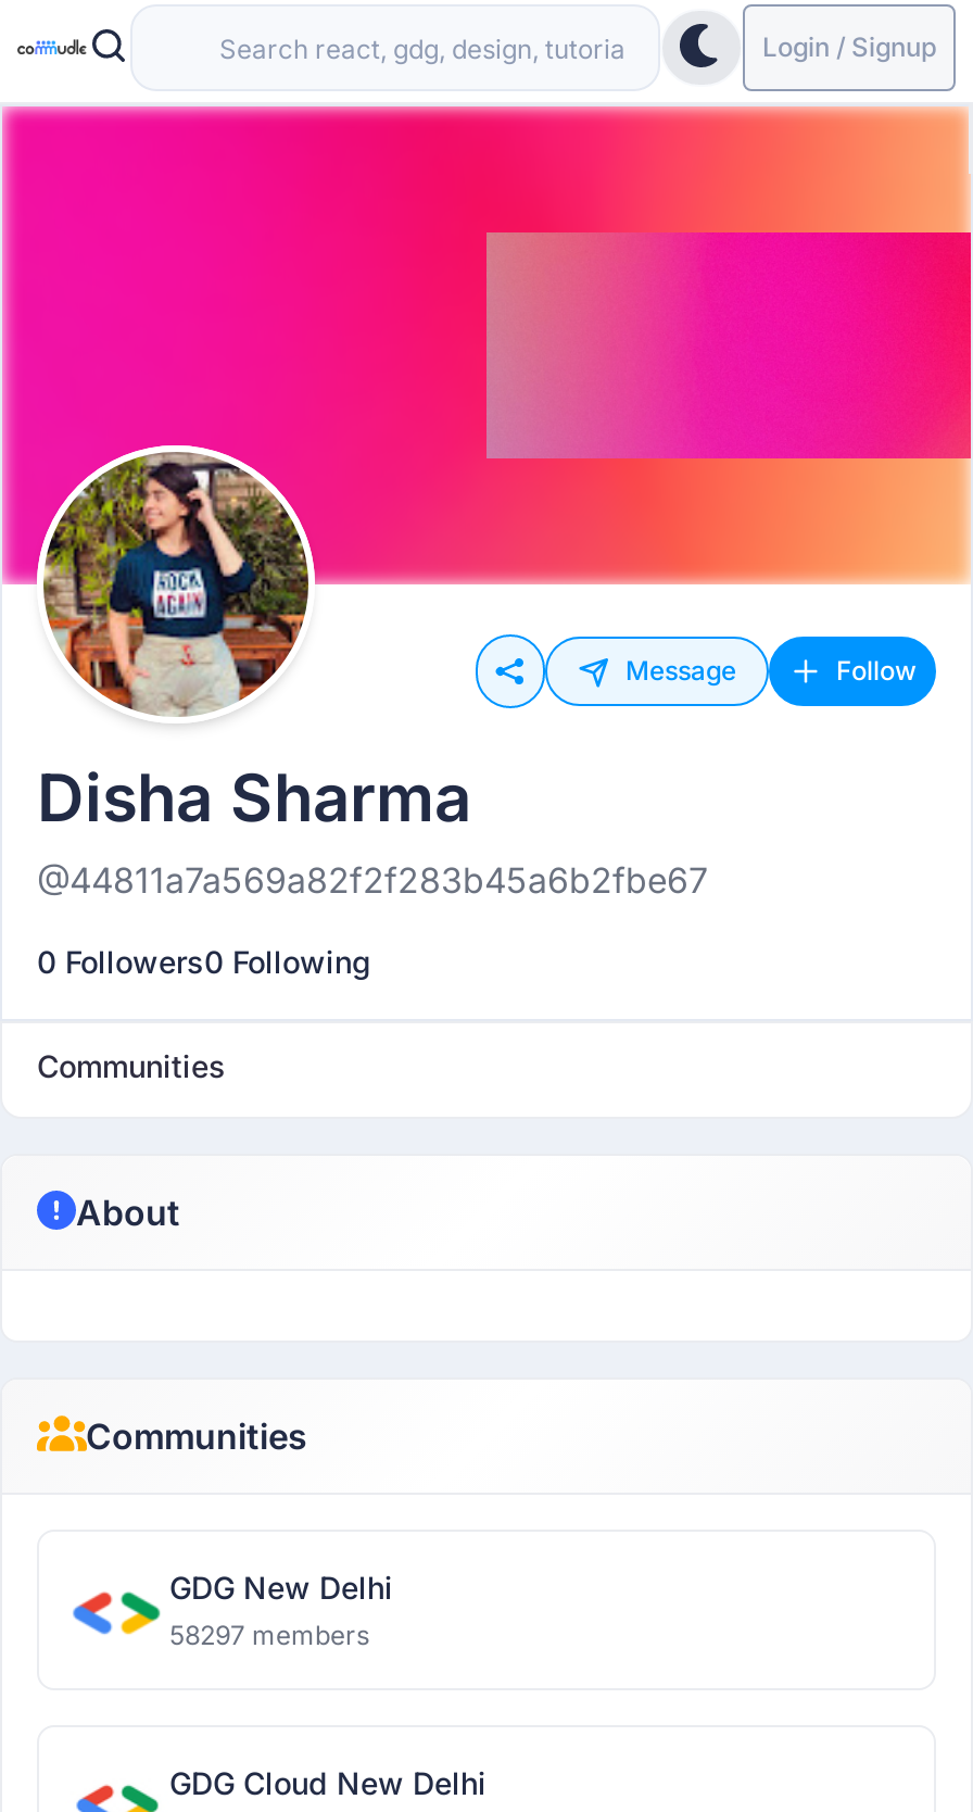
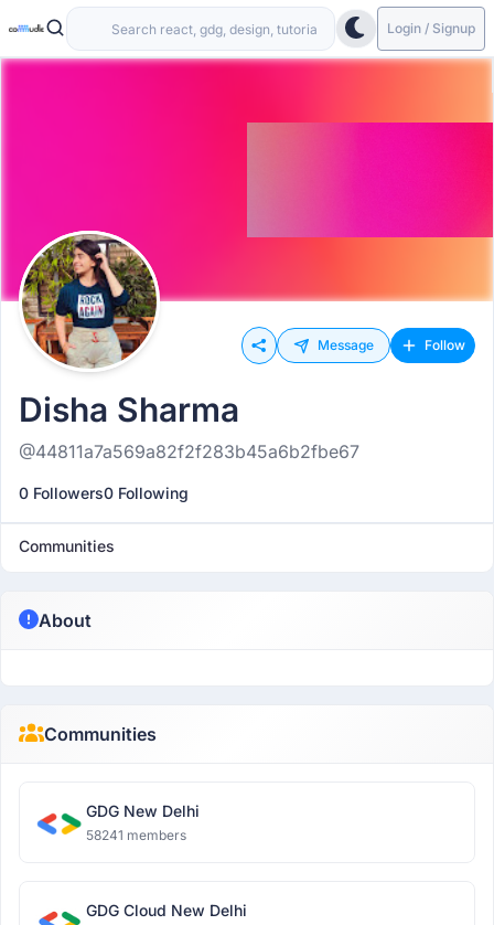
[169,1619,369,1651] 58297 members -> [86,827,186,843] 58241 members

